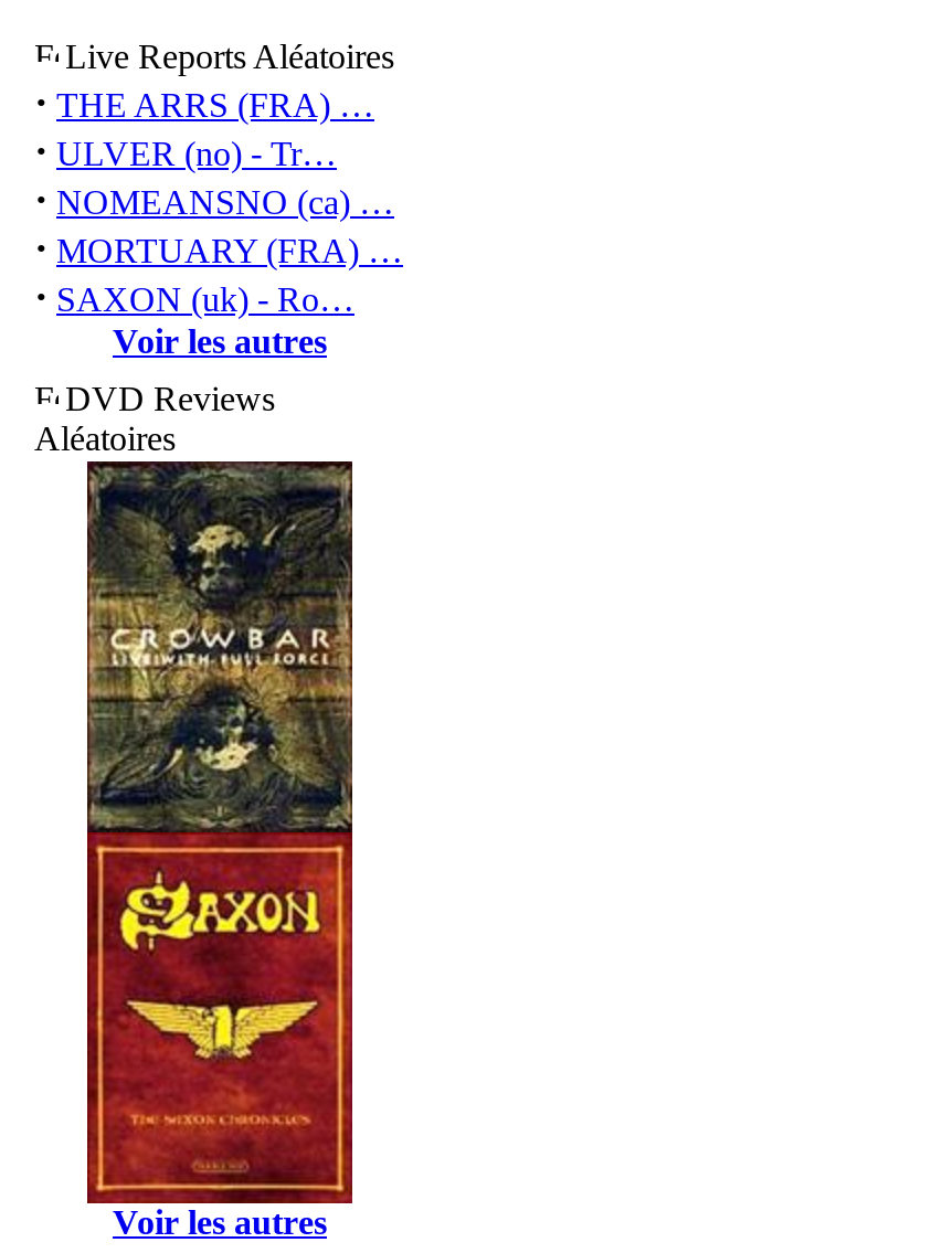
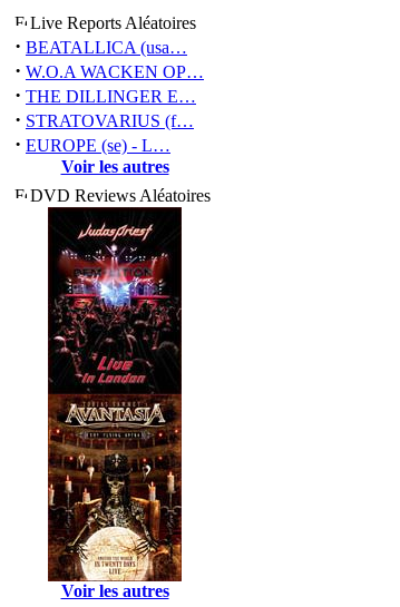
[34,79,403,320] · THE ARRS (FRA) … | · ULVER (no) - Tr… | · NOMEANSNO (ca) … | · MORTUARY (FRA) … | · SAXON (uk) - Ro… -> [14,35,204,156] · BEATALLICA (usa… | · W.O.A WACKEN OP… | · THE DILLINGER E… | · STRATOVARIUS (f… | · EUROPE (se) - L…
[85,475,366,1188] [image] -> [41,214,183,574] [image]

